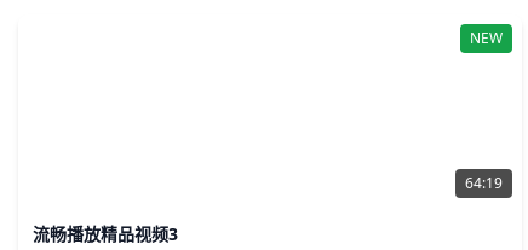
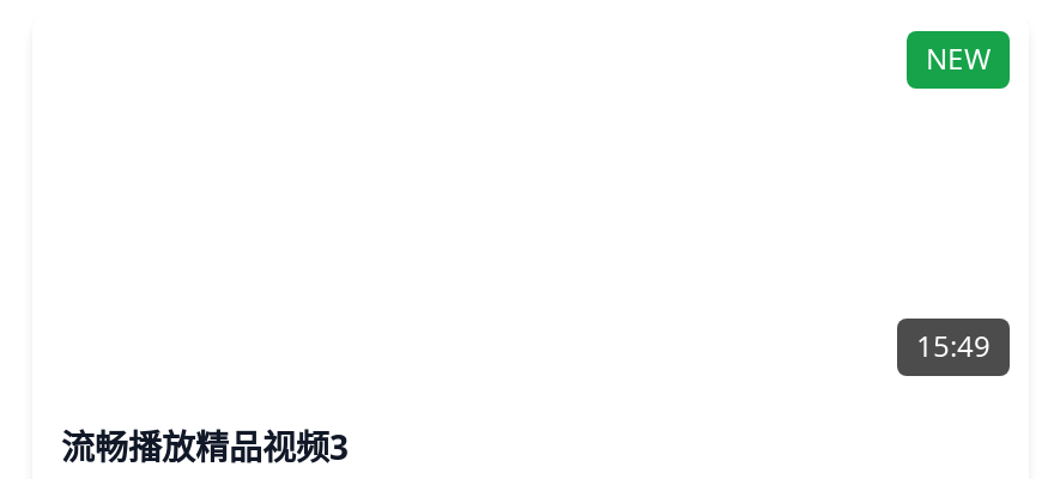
[465,173,503,193] 64:19 -> [916,326,991,366] 15:49

